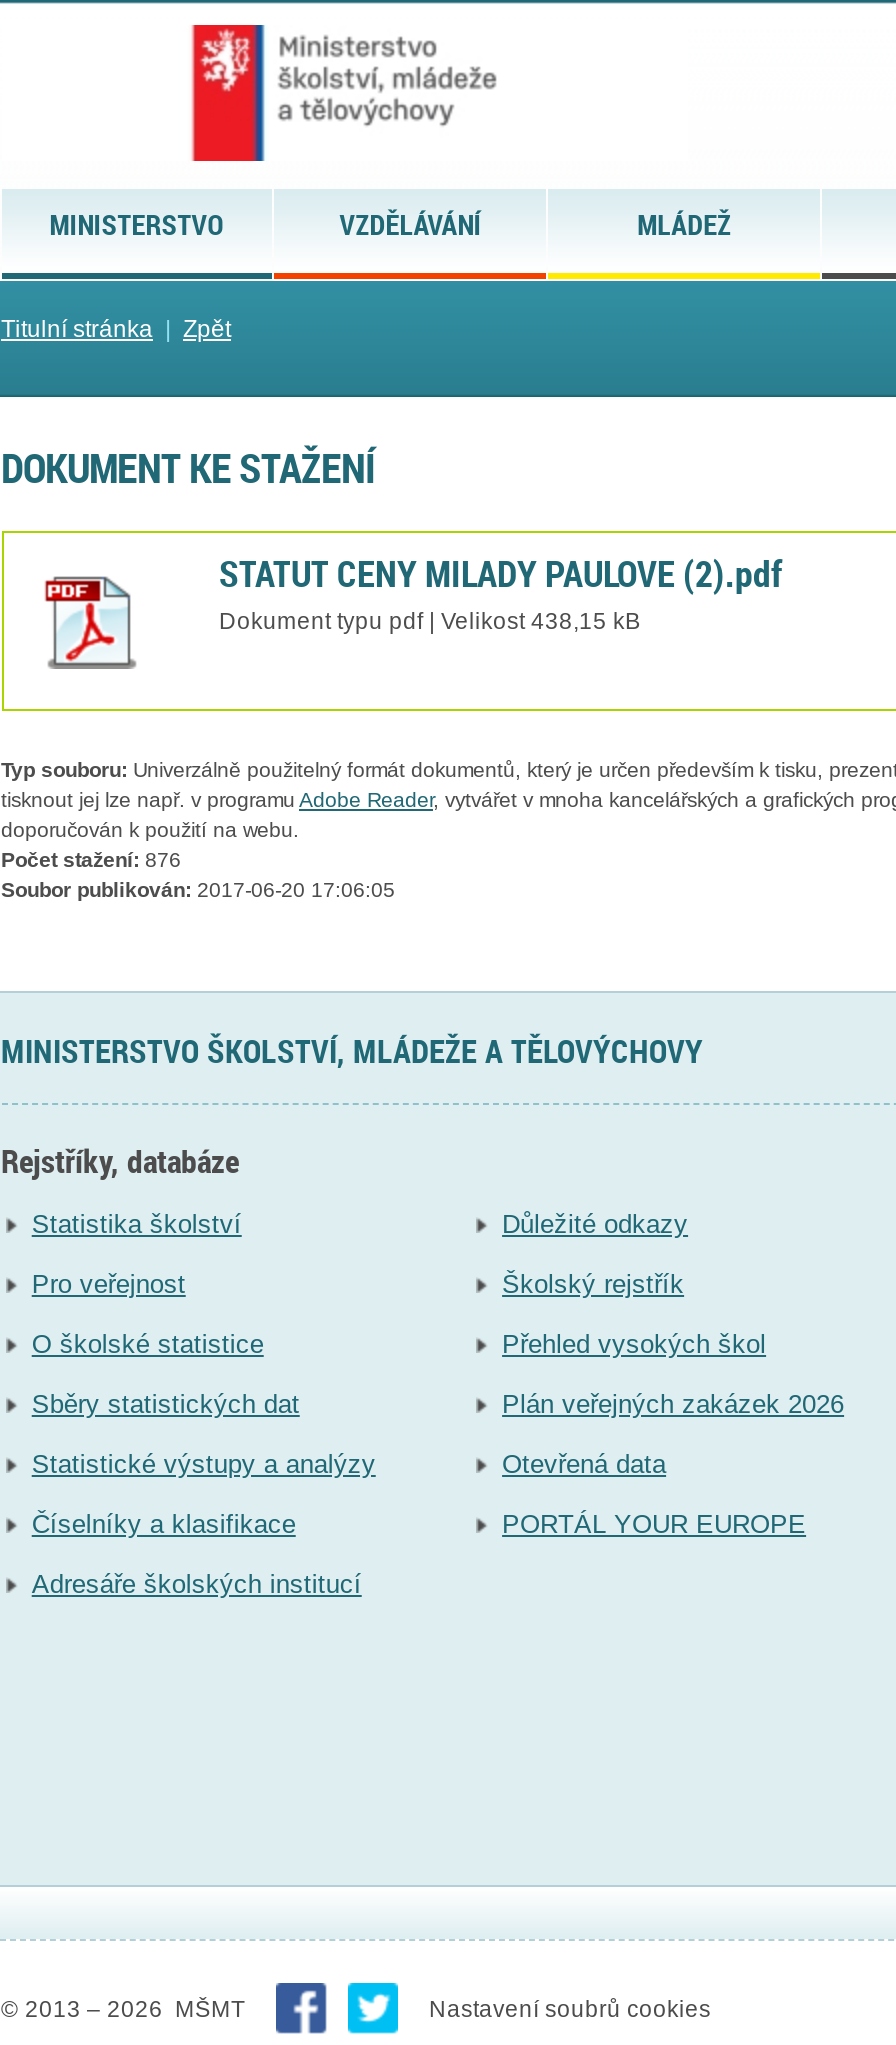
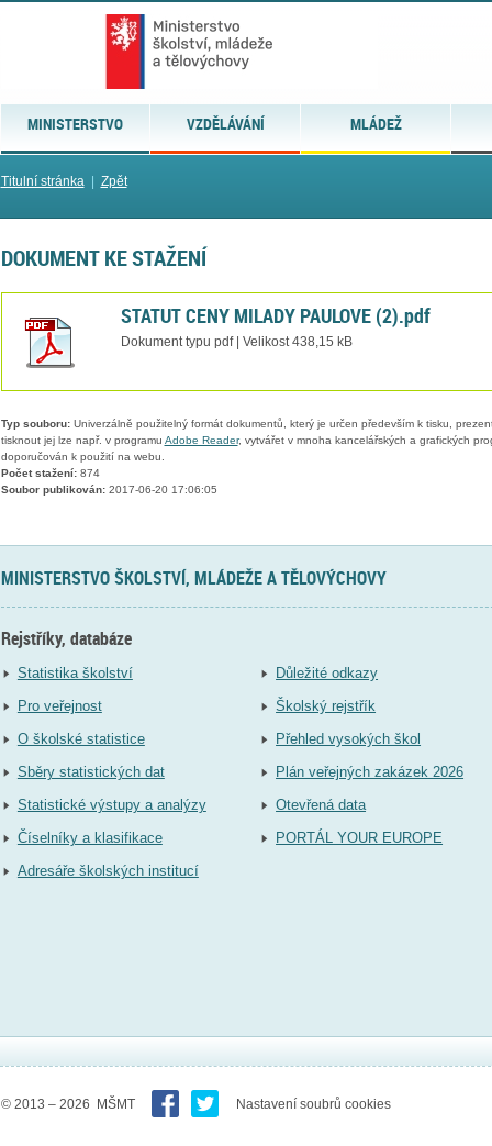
[1,850,181,872] Počet stažení: 876 -> [1,468,99,480] Počet stažení: 874

